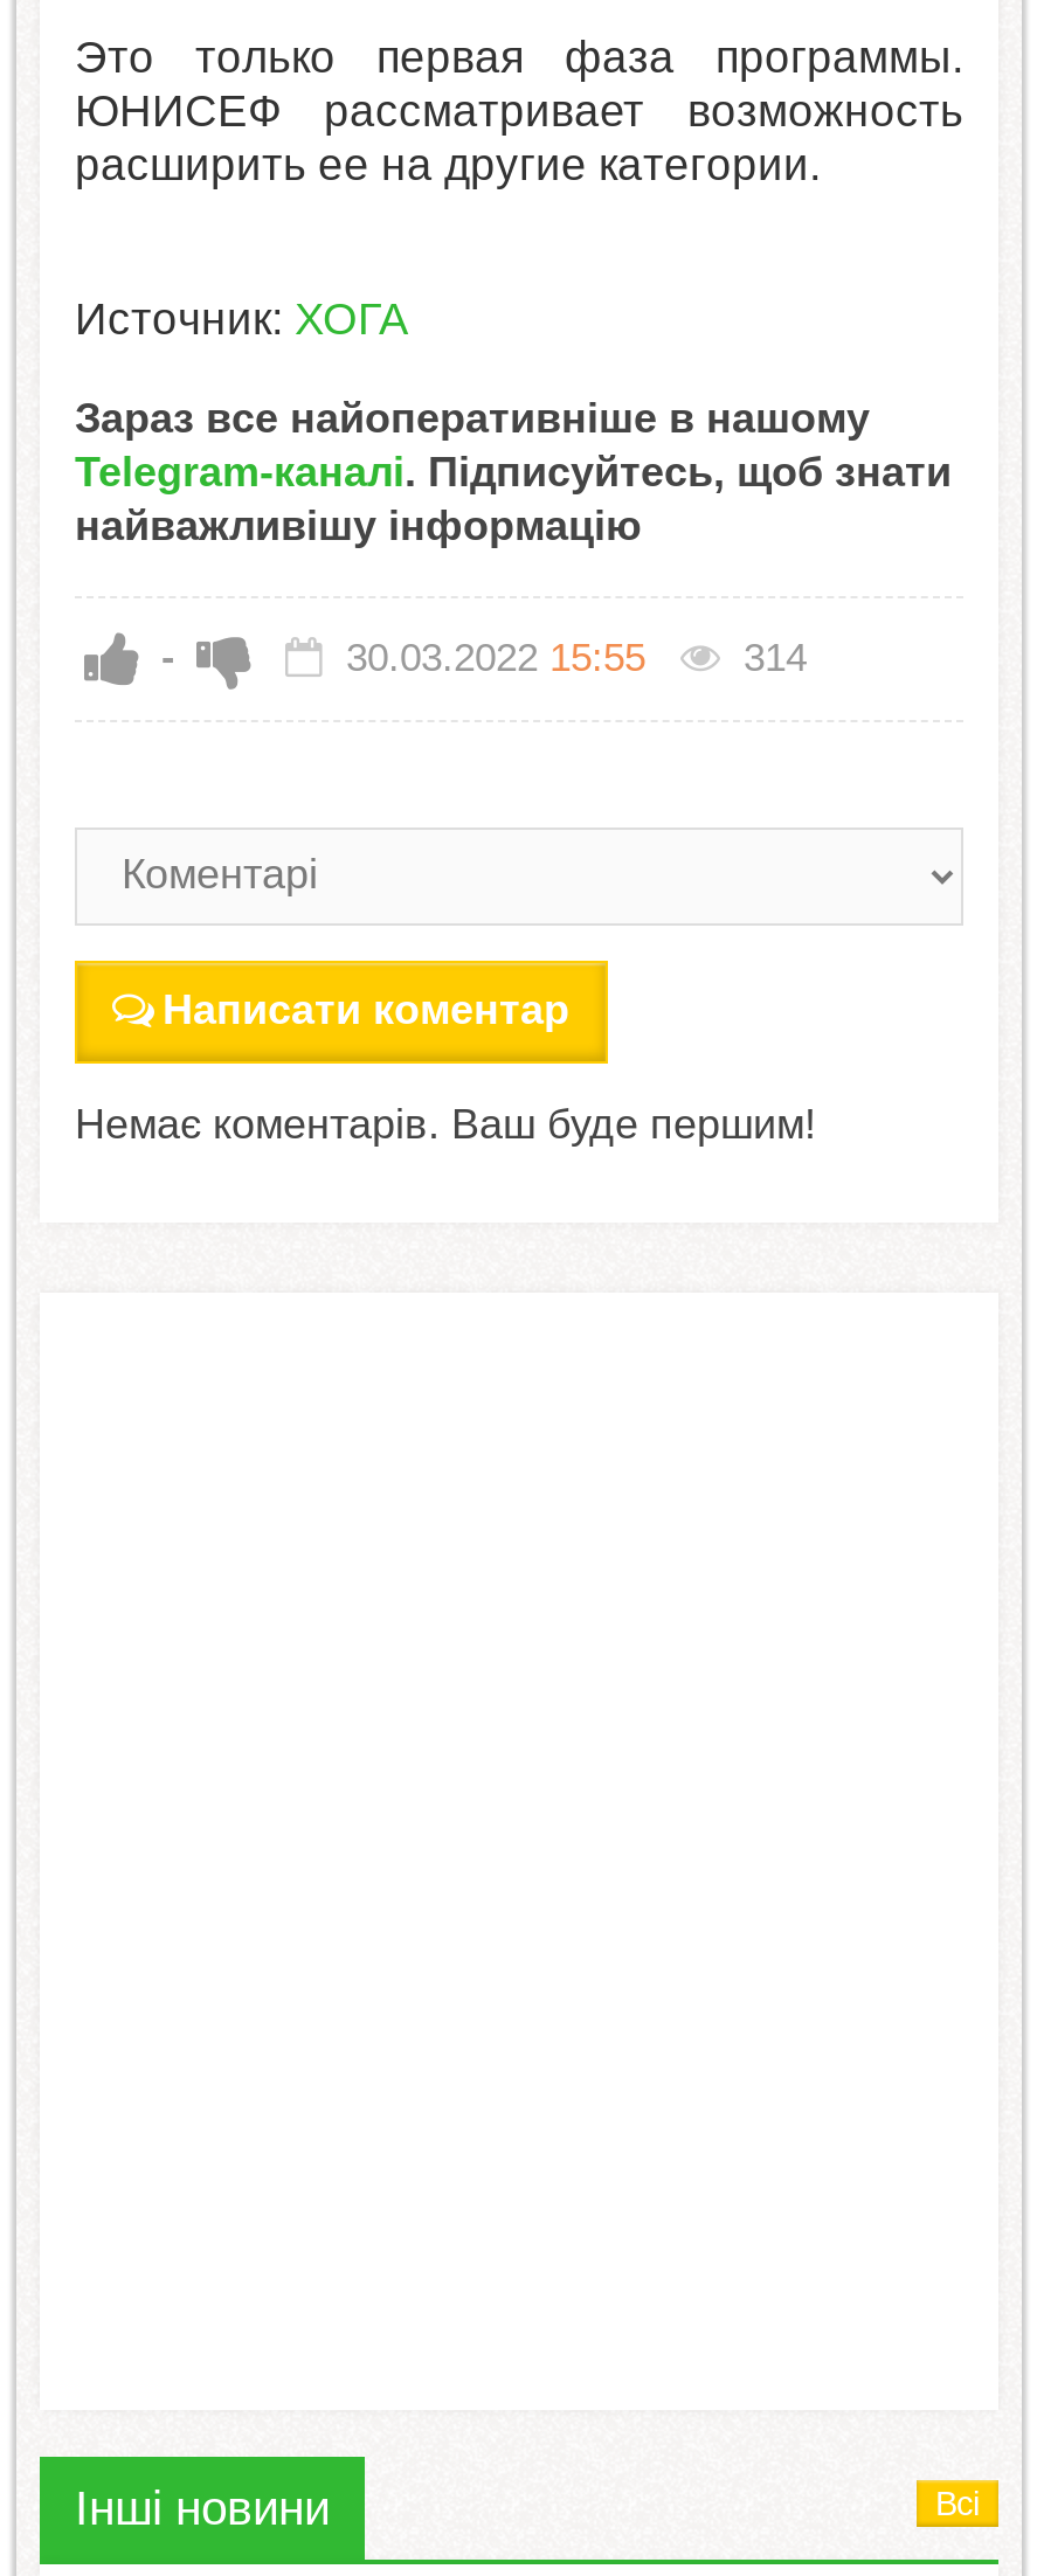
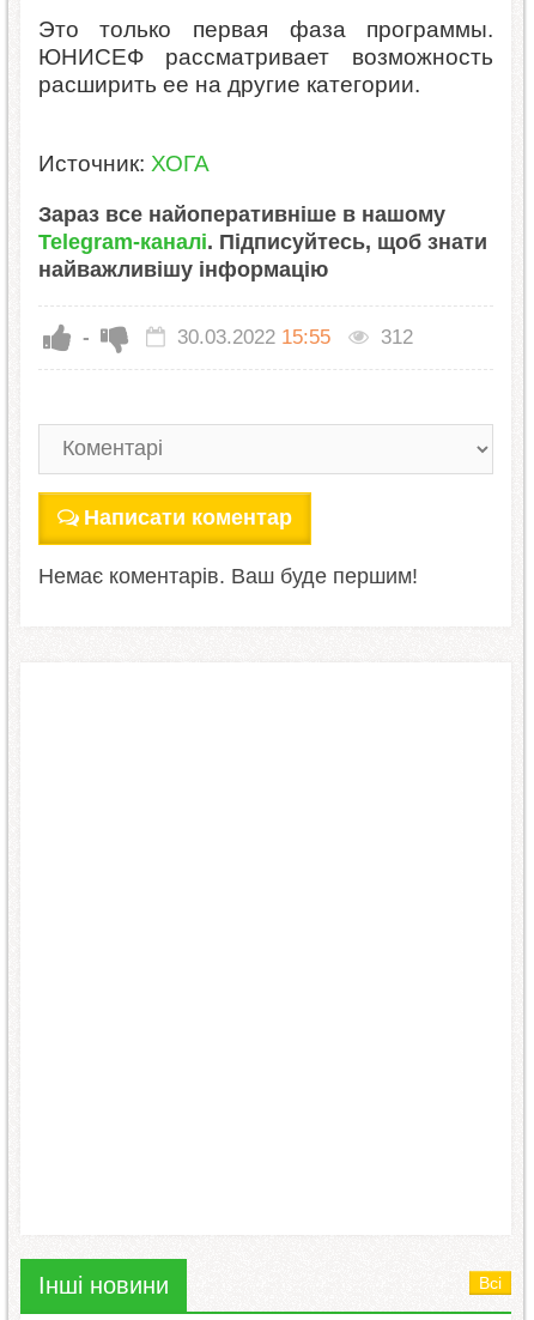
[346,635,807,679] 30.03.2022 15:55 314 -> [177,325,413,348] 30.03.2022 15:55 312

